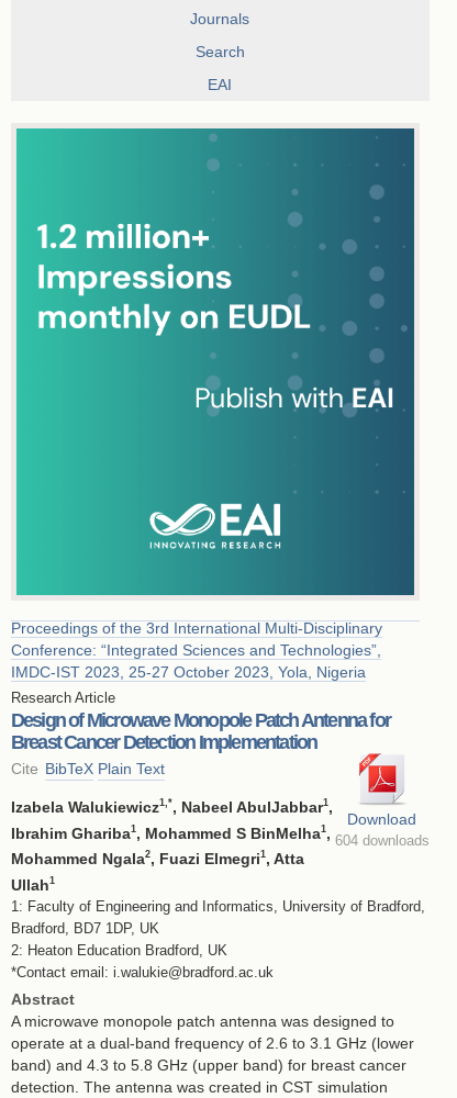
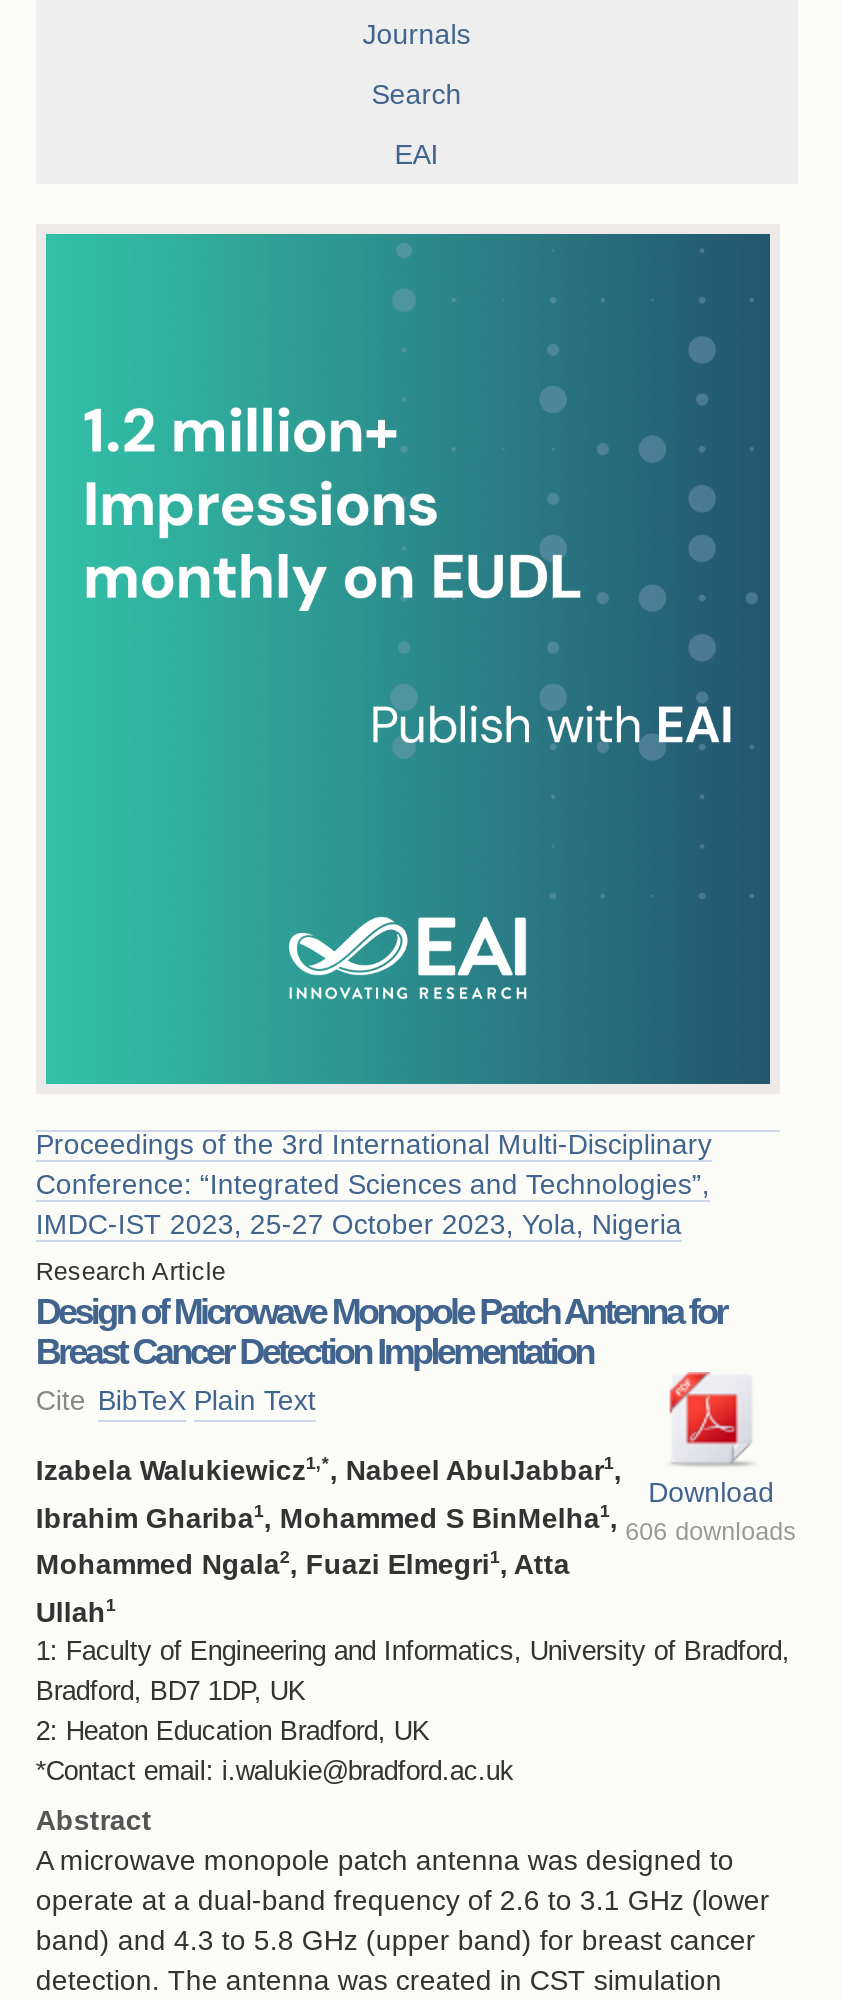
[335,833,429,848] 604 downloads -> [625,1517,797,1545] 606 downloads

